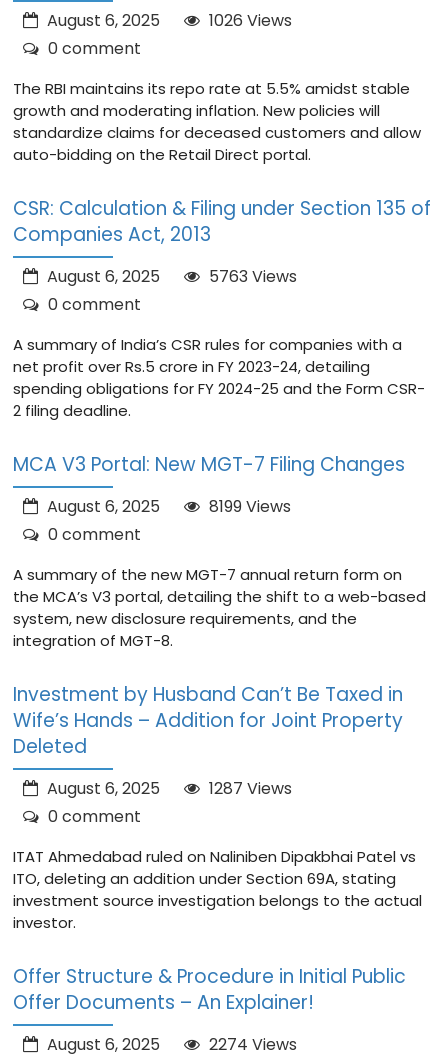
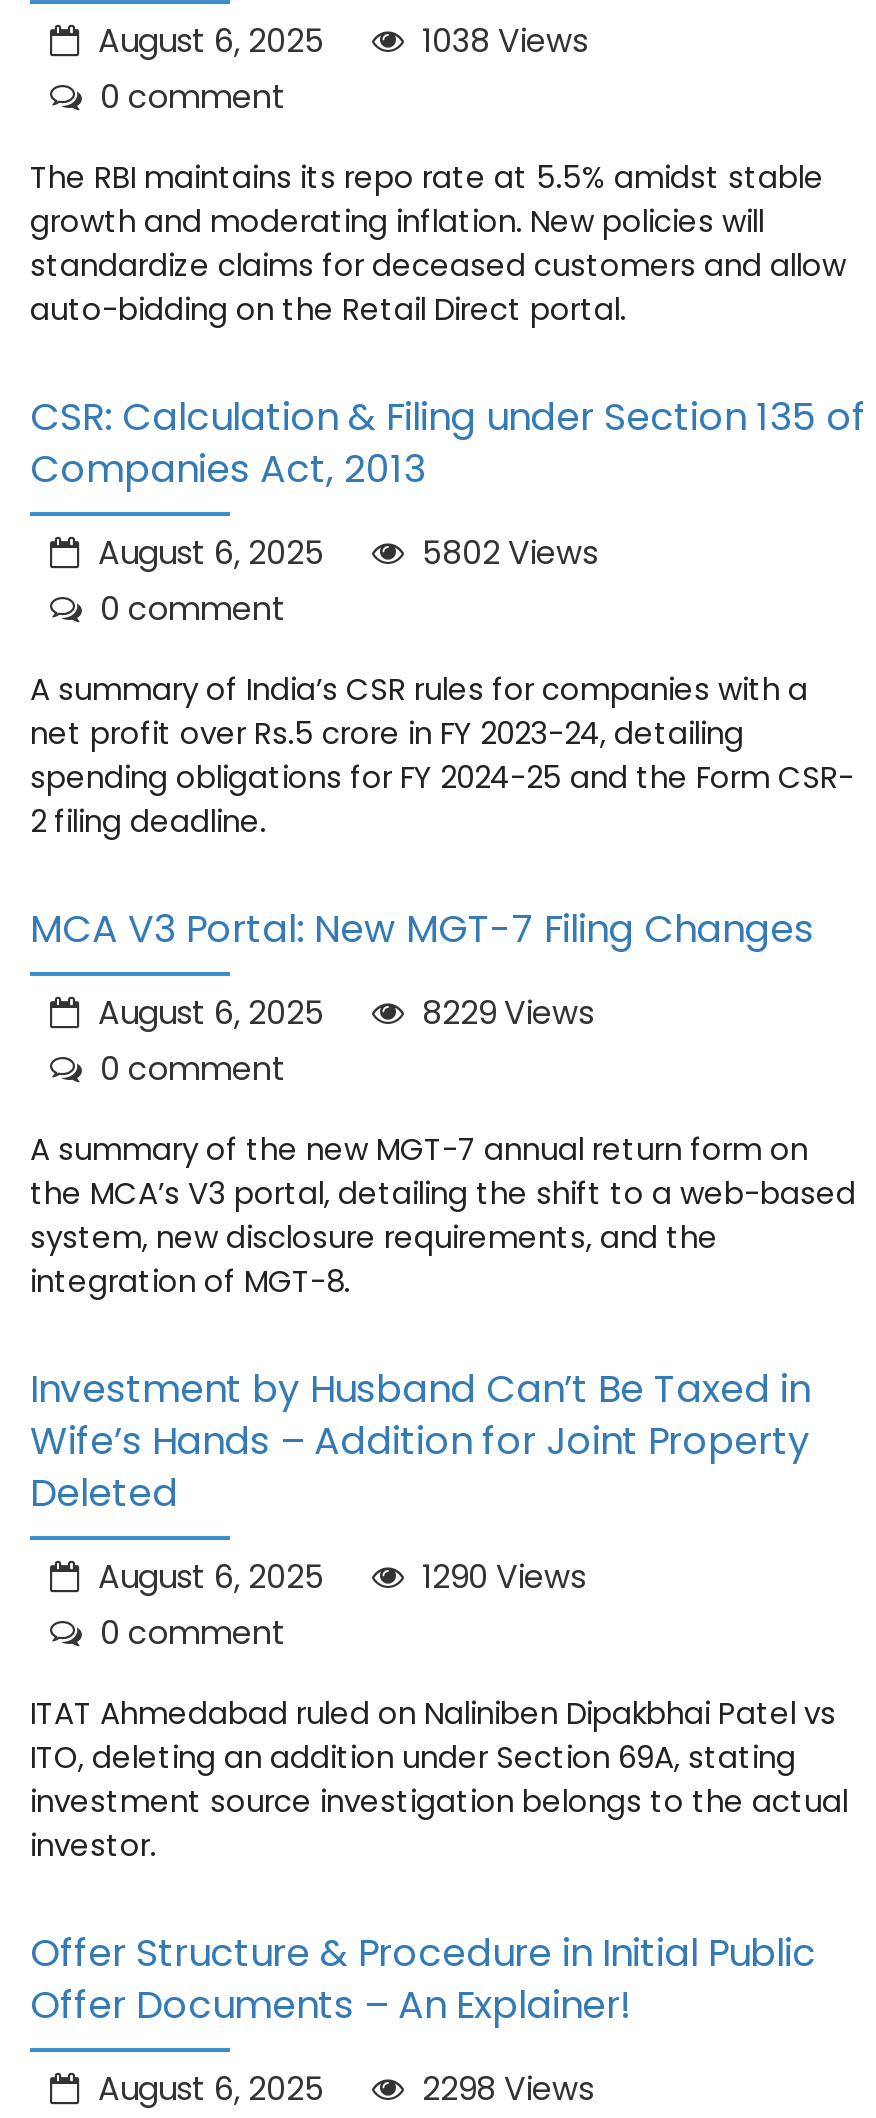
[43,9,292,32] August 6, 2025 1026 Views -> [90,18,588,64] August 6, 2025 1038 Views
[43,265,297,288] August 6, 2025 5763 Views -> [90,530,598,576] August 6, 2025 5802 Views
[43,495,291,518] August 6, 2025 8199 Views -> [90,990,594,1036] August 6, 2025 8229 Views
[43,777,292,800] August 6, 2025 1287 Views -> [90,1554,586,1600] August 6, 2025 1290 Views
[43,1033,297,1056] August 6, 2025 2274 Views -> [90,2066,594,2112] August 6, 2025 2298 Views

